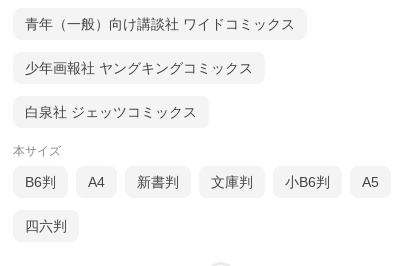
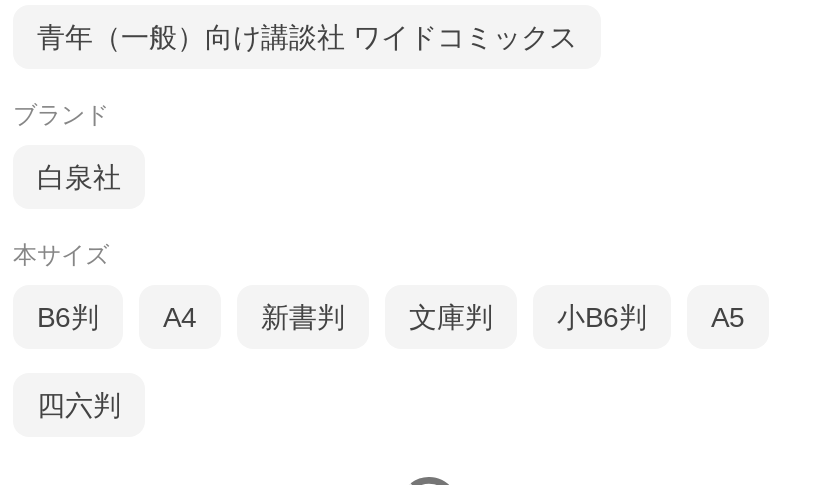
[25,60,253,76] 少年画報社 ヤングキングコミックス -> [13,101,109,129] ブランド
[25,104,197,120] 白泉社 ジェッツコミックス -> [37,161,121,193] 白泉社

